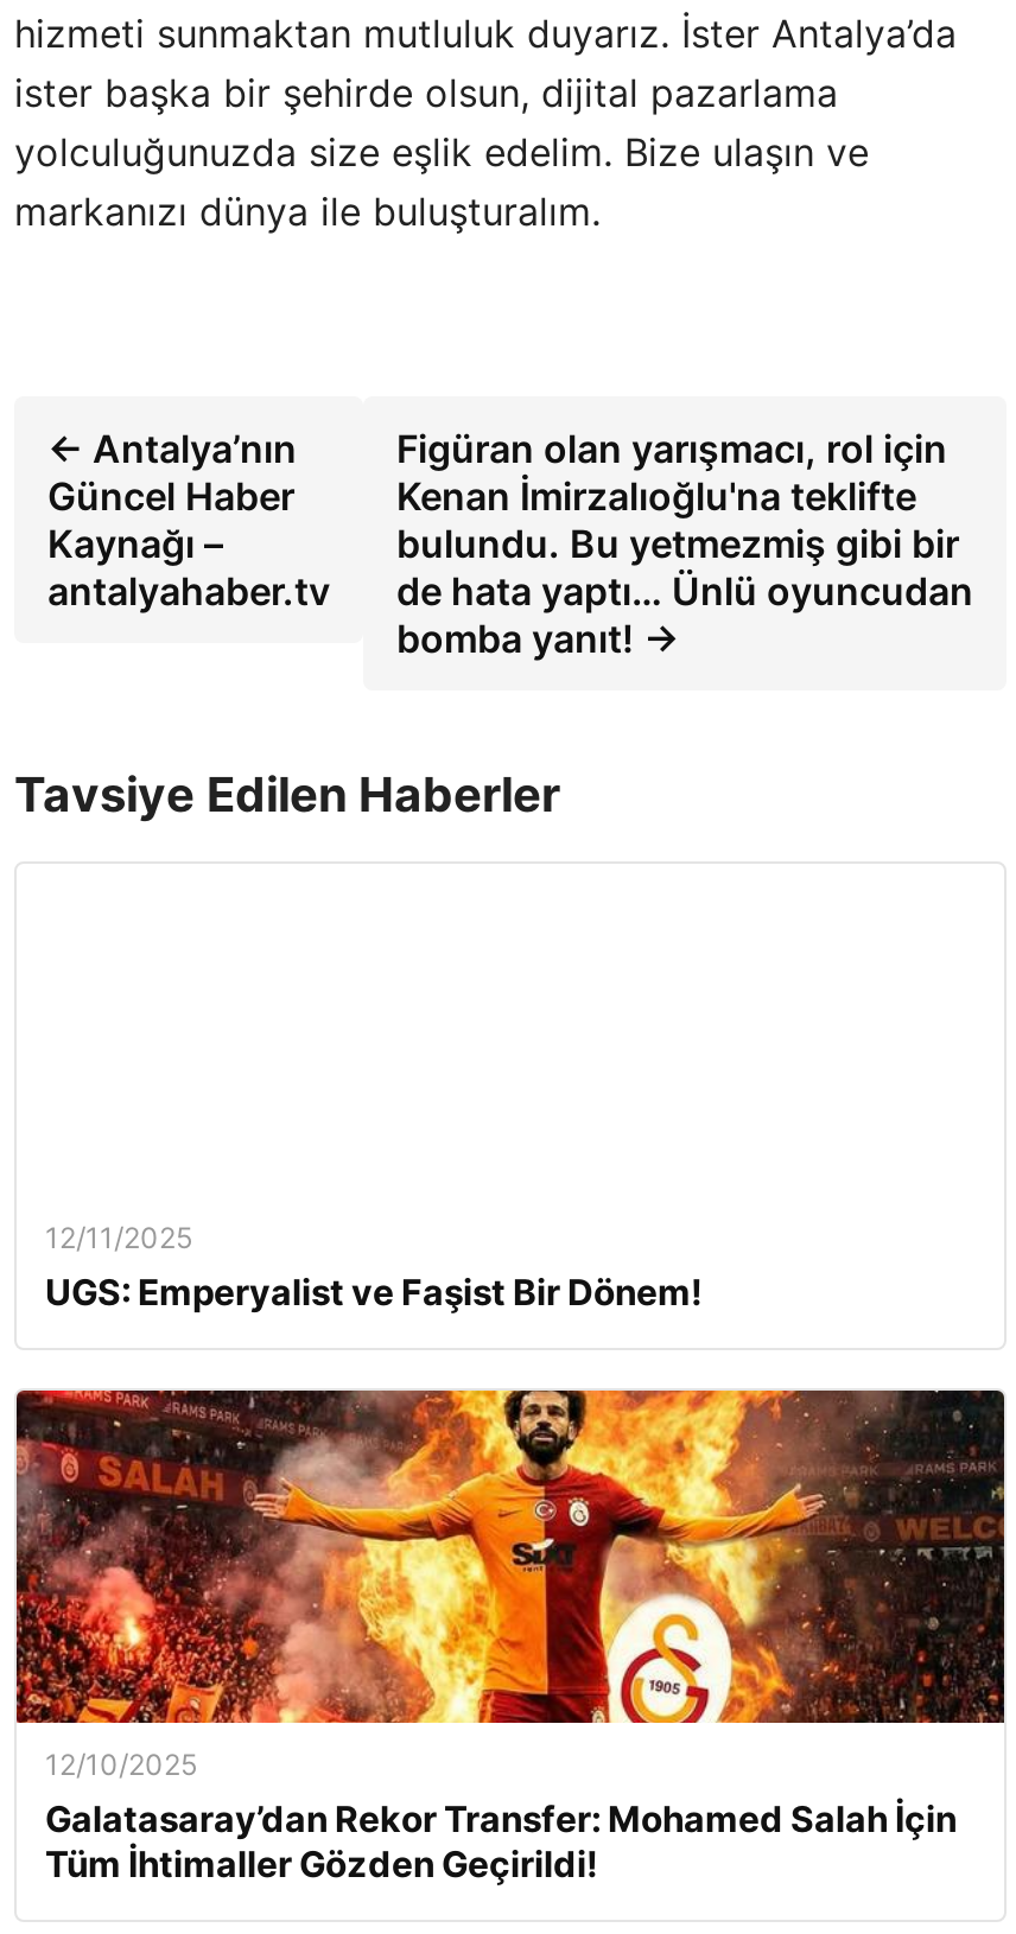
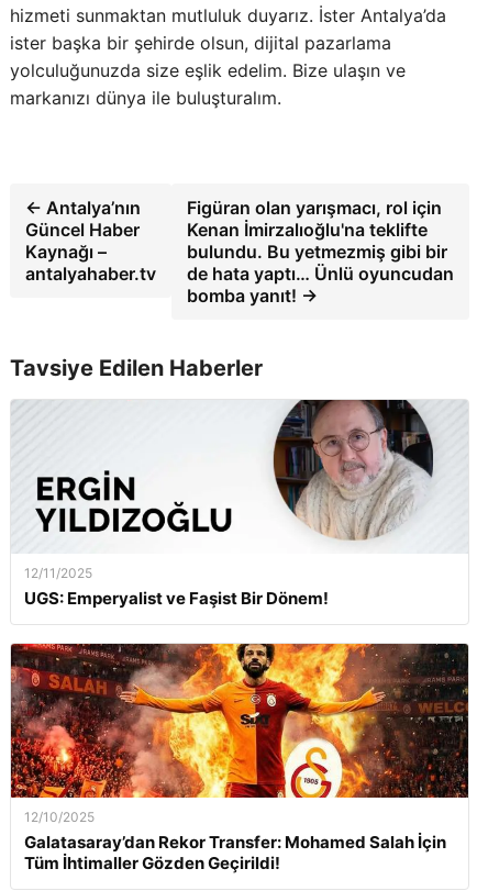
none -> [12,401,233,534] [image]
none -> [269,399,467,543] [image]

